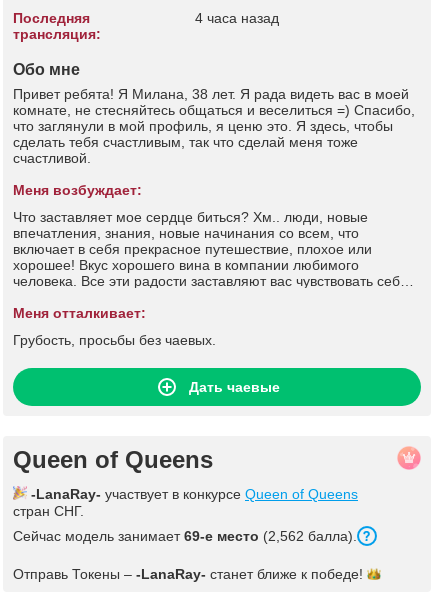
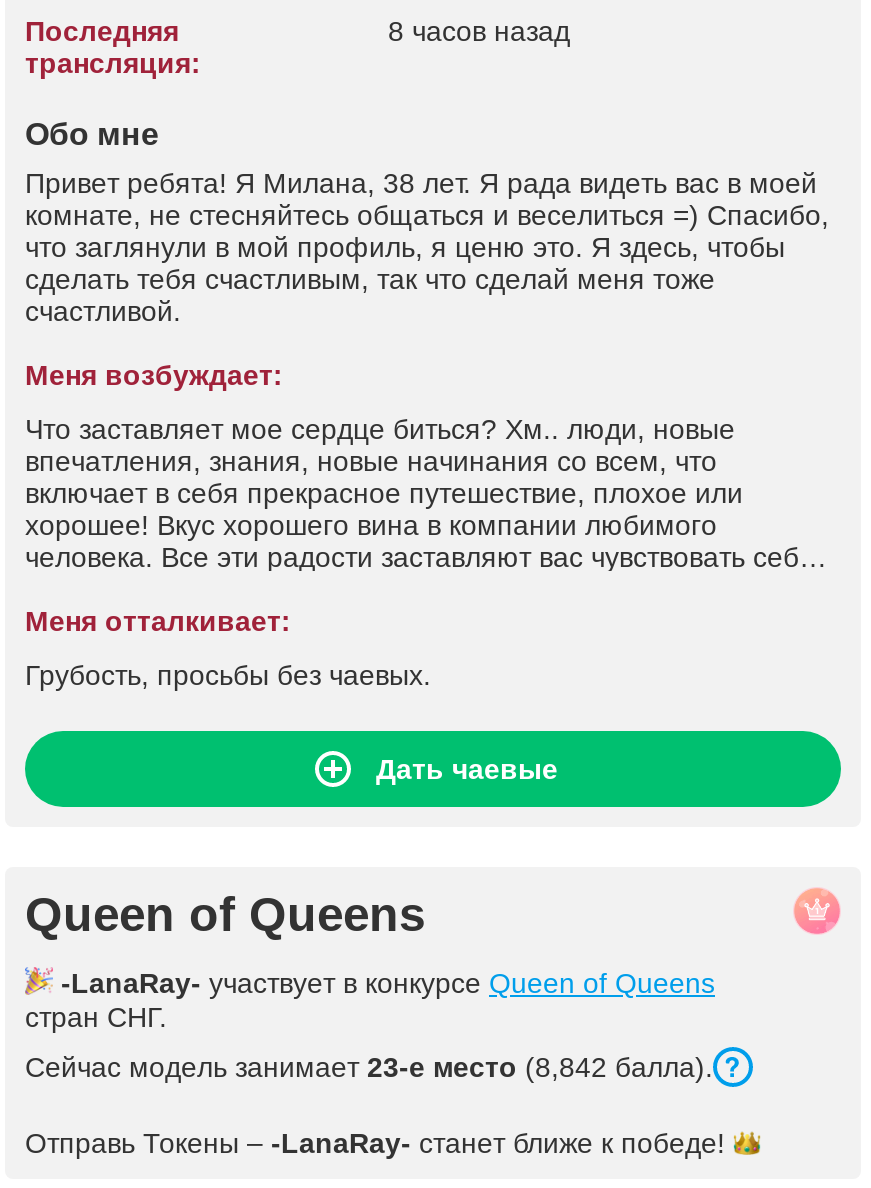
[194,10,278,26] 4 часа назад -> [388,15,570,47] 8 часов назад
[13,528,357,544] Сейчас модель занимает 69-е место (2,562 балла). -> [25,1051,713,1083] Сейчас модель занимает 23-е место (8,842 балла).

